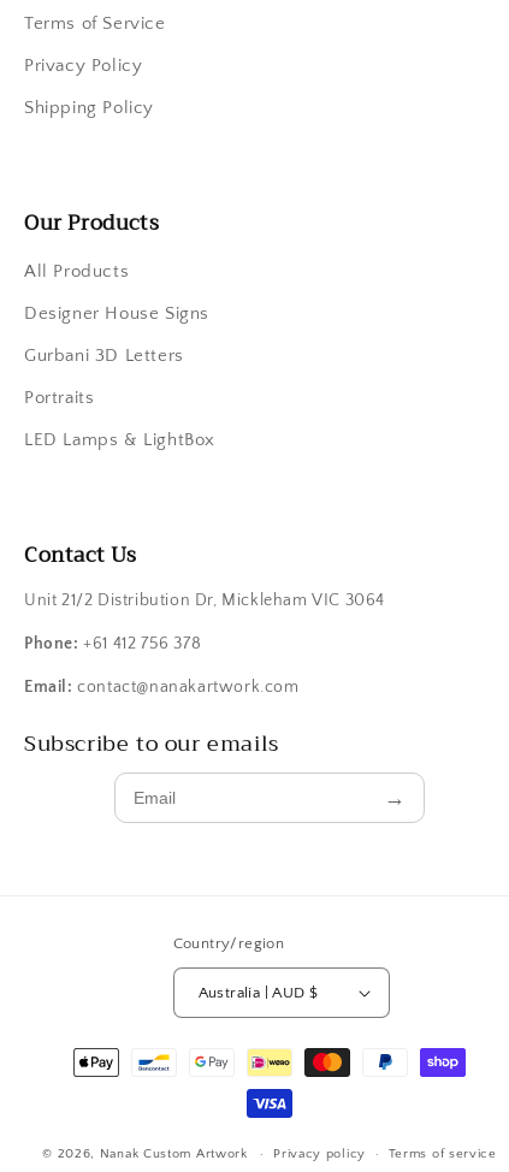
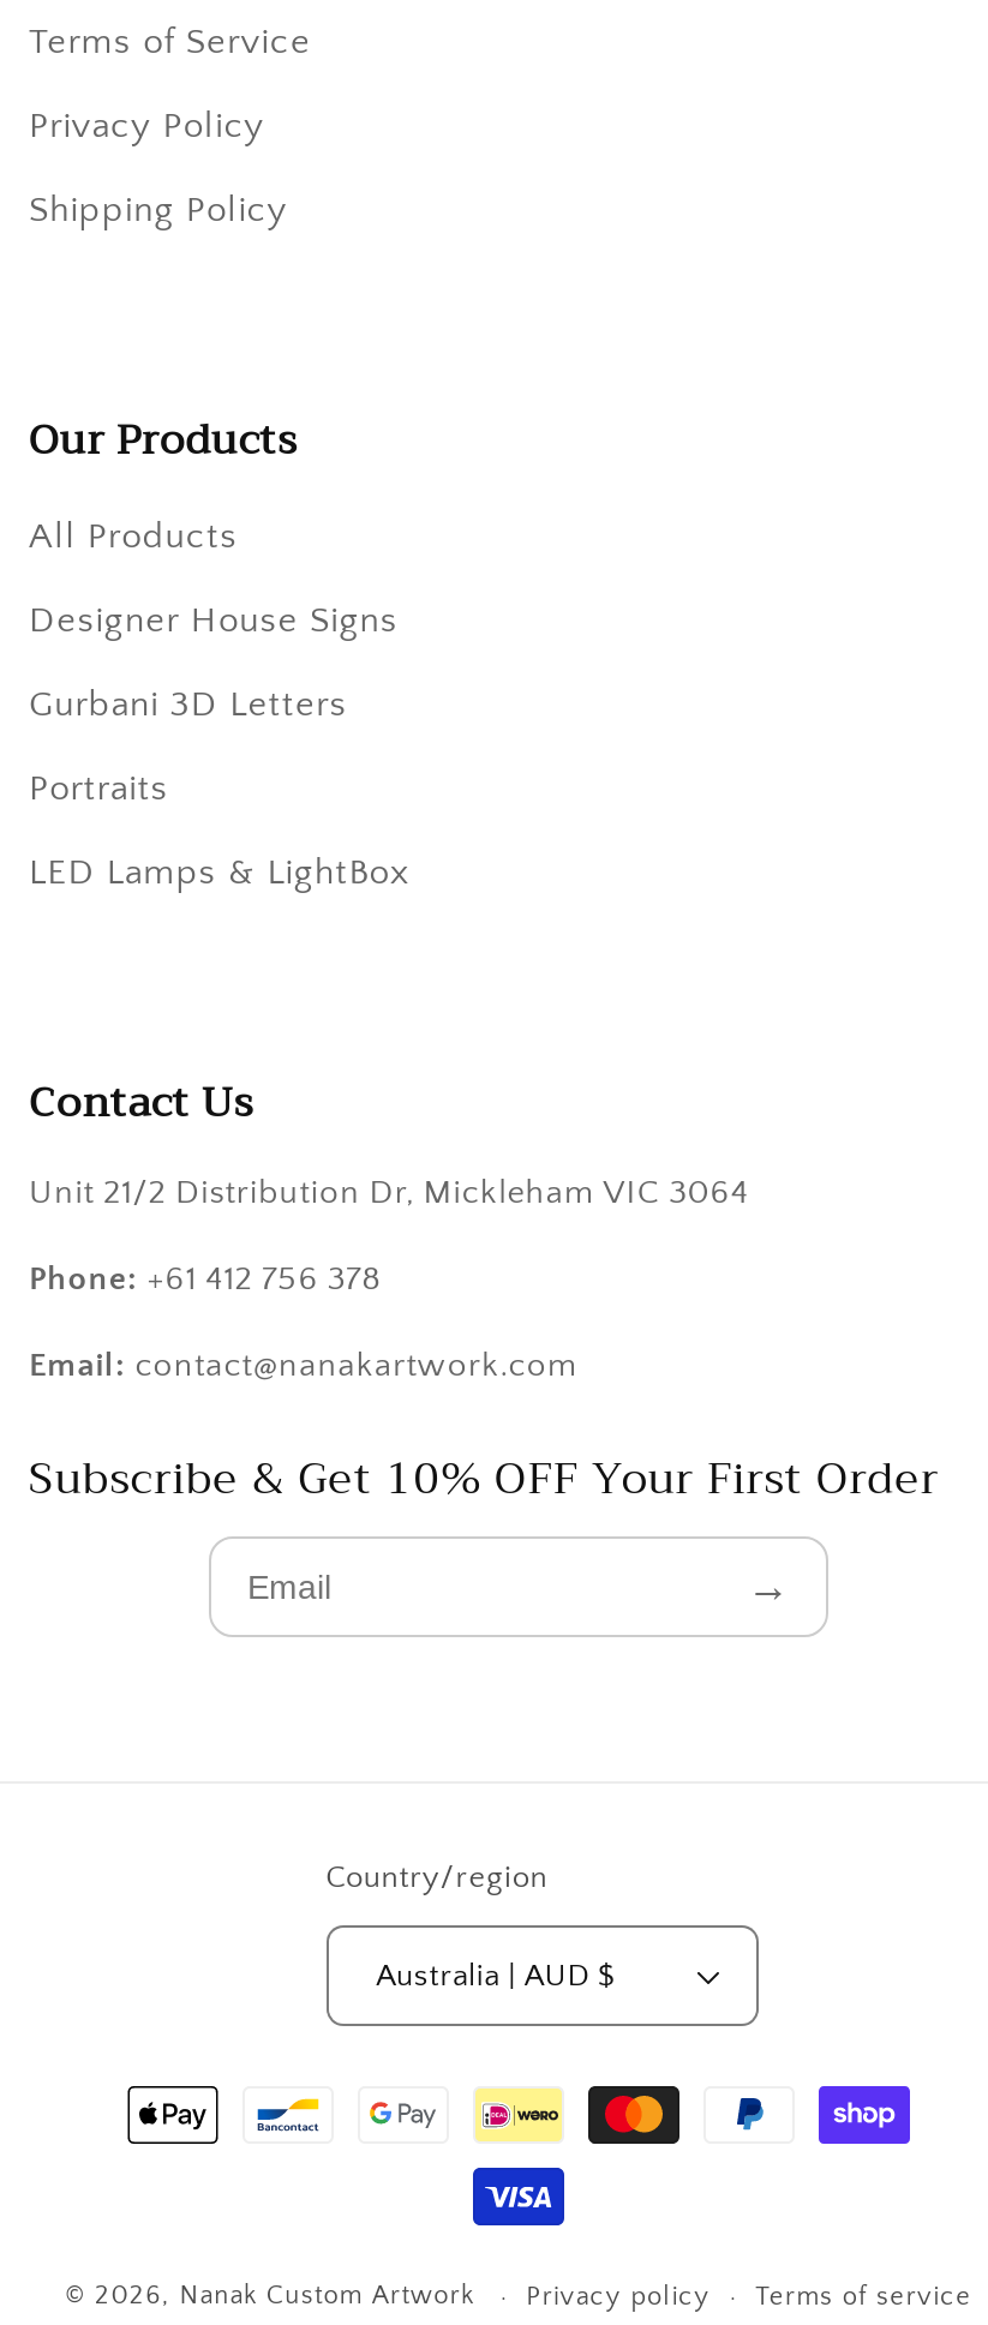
[24,724,279,763] Subscribe to our emails -> [29,1440,939,1517] Subscribe & Get 10% OFF Your First Order

